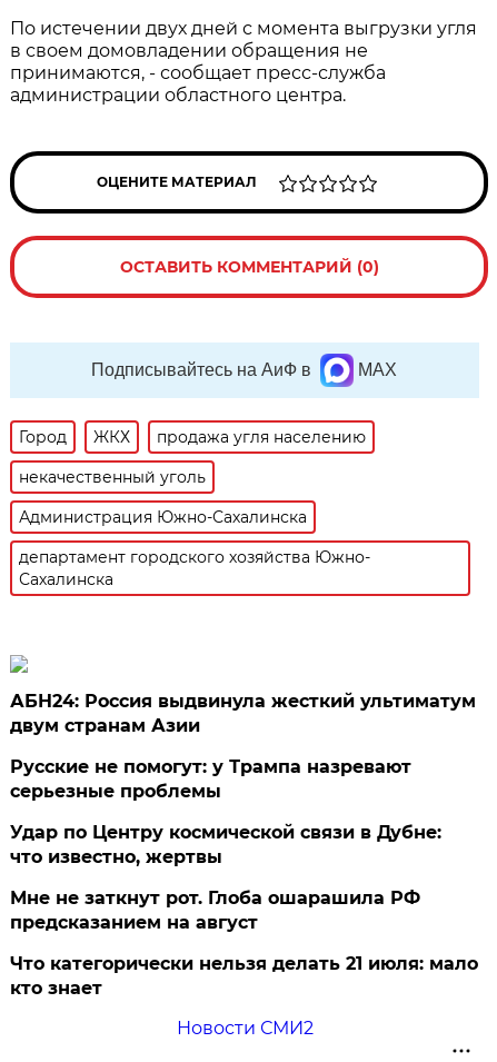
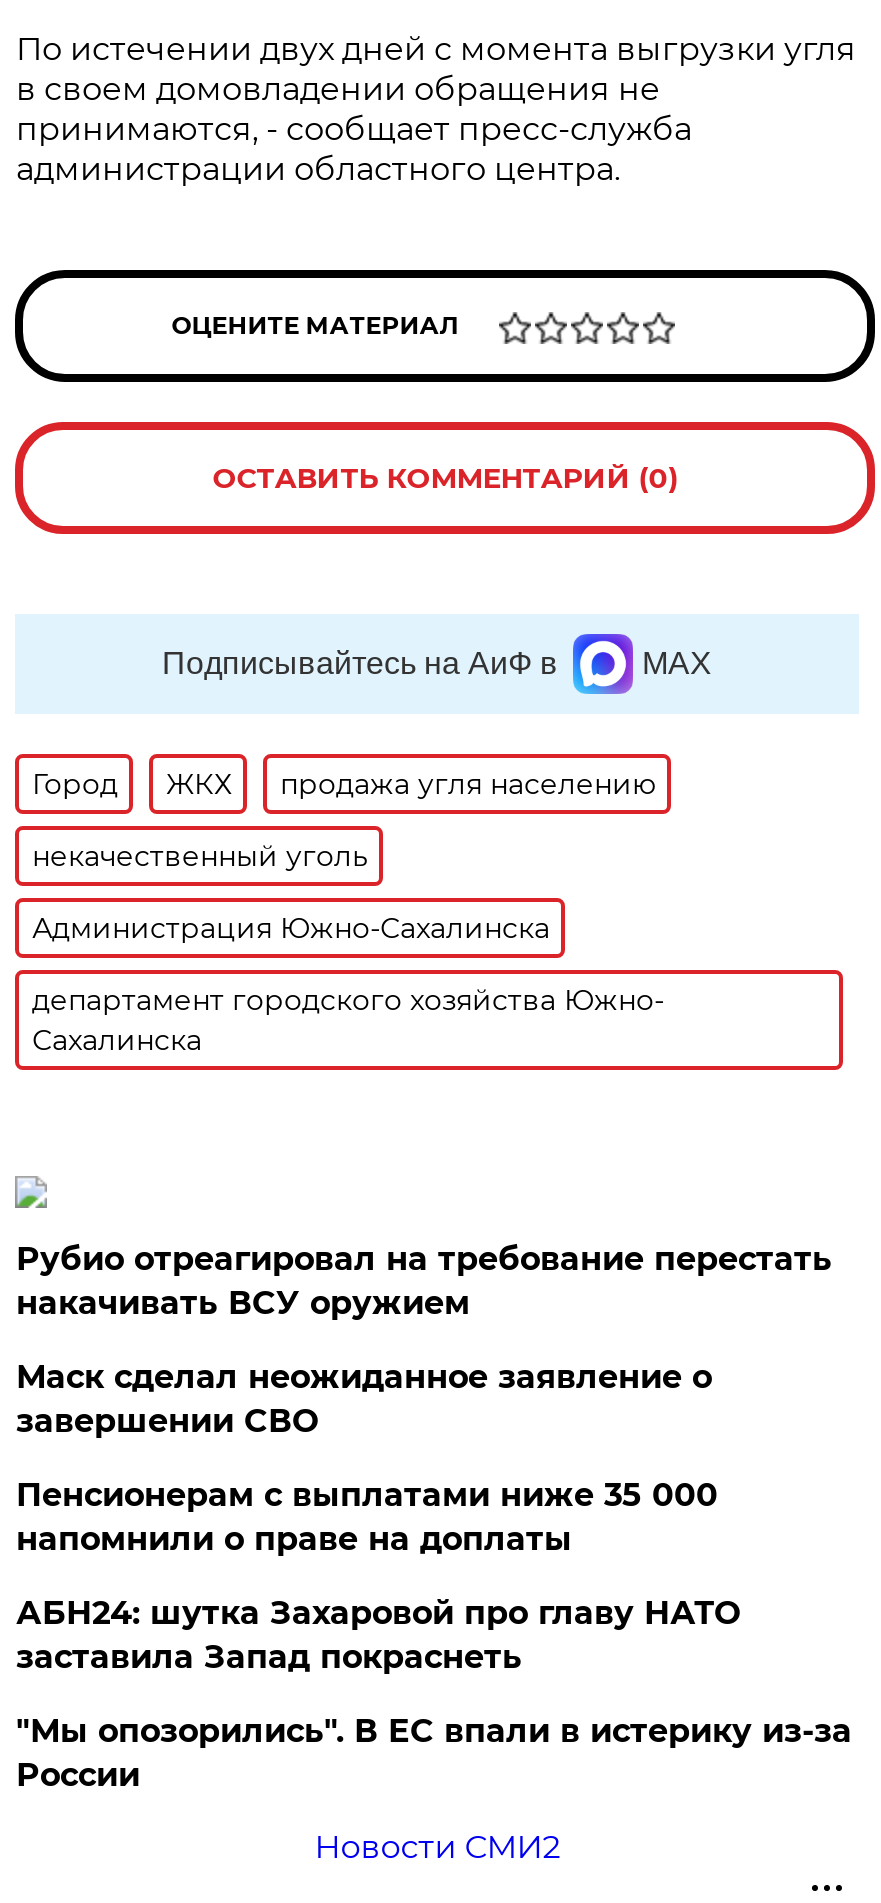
[10,691,476,736] АБН24: Россия выдвинула жесткий ультиматум | двум странам Азии -> [16,1240,832,1322] Рубио отреагировал на требование перестать | накачивать ВСУ оружием
[10,756,412,802] Русские не помогут: у Трампа назревают | серьезные проблемы -> [16,1358,712,1440] Маск сделал неожиданное заявление о | завершении СВО
[10,822,442,867] Удар по Центру космической связи в Дубне: | что известно, жертвы -> [16,1476,718,1558] Пенсионерам с выплатами ниже 35 000 | напомнили о праве на доплаты
[10,887,421,933] Мне не заткнут рот. Глоба ошарашила РФ | предсказанием на август -> [16,1594,740,1676] АБН24: шутка Захаровой про главу НАТО | заставила Запад покраснеть
[10,953,479,999] Что категорически нельзя делать 21 июля: мало | кто знает -> [16,1712,852,1794] "Мы опозорились". В ЕС впали в истерику из-за | России

